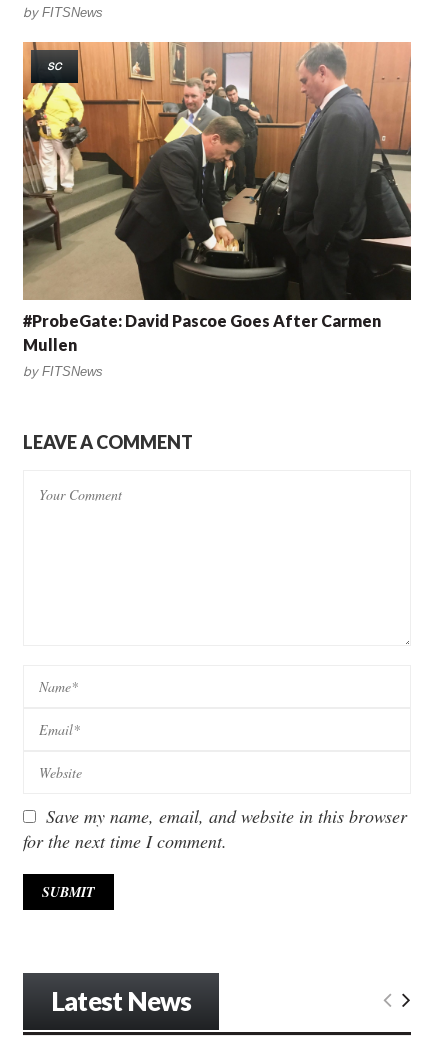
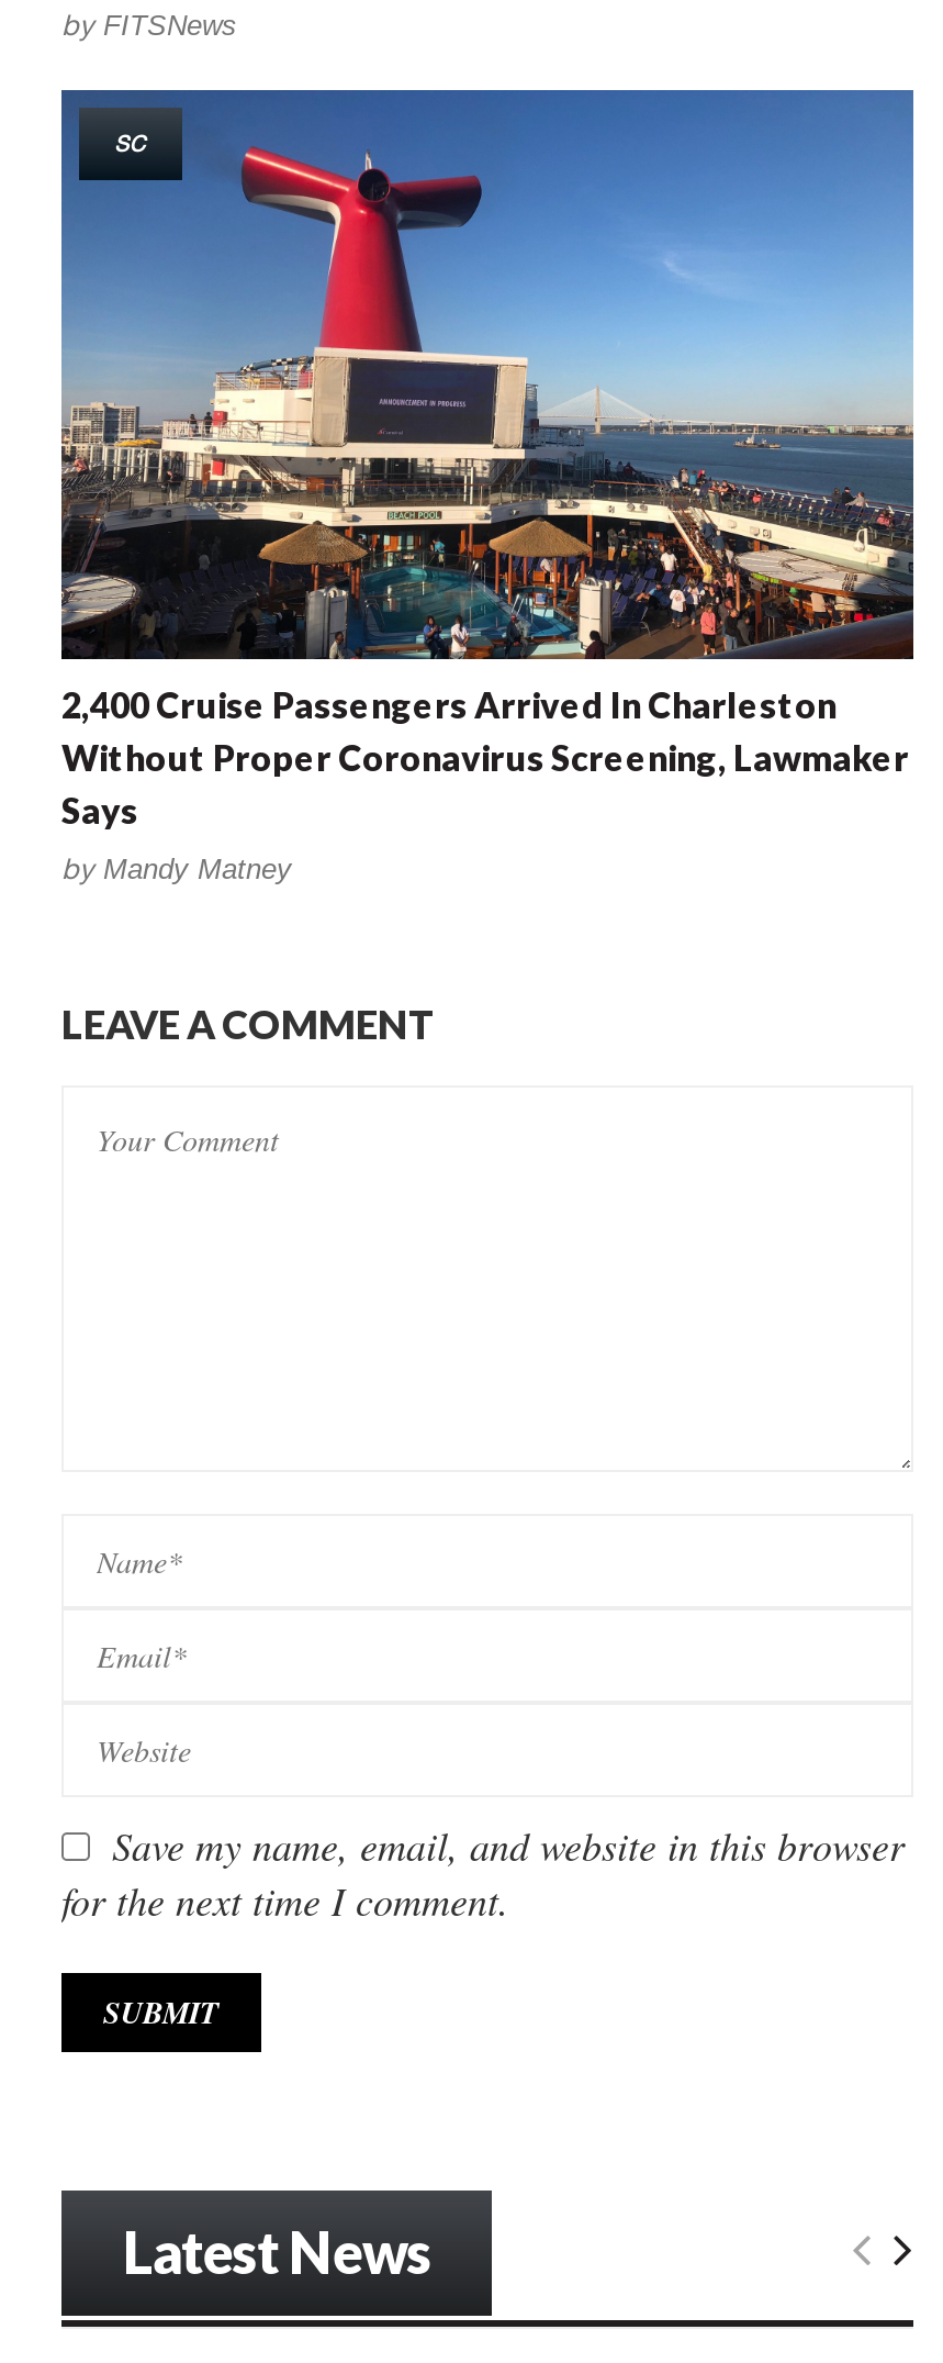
[22,41,412,354] [image] | #ProbeGate: David Pascoe Goes After Carmen | Mullen -> [59,88,916,831] [image] | 2,400 Cruise Passengers Arrived In Charleston | Without Proper Coronavirus Screening, Lawmaker | Says
[23,364,103,379] by FITSNews -> [61,853,292,886] by Mandy Matney

